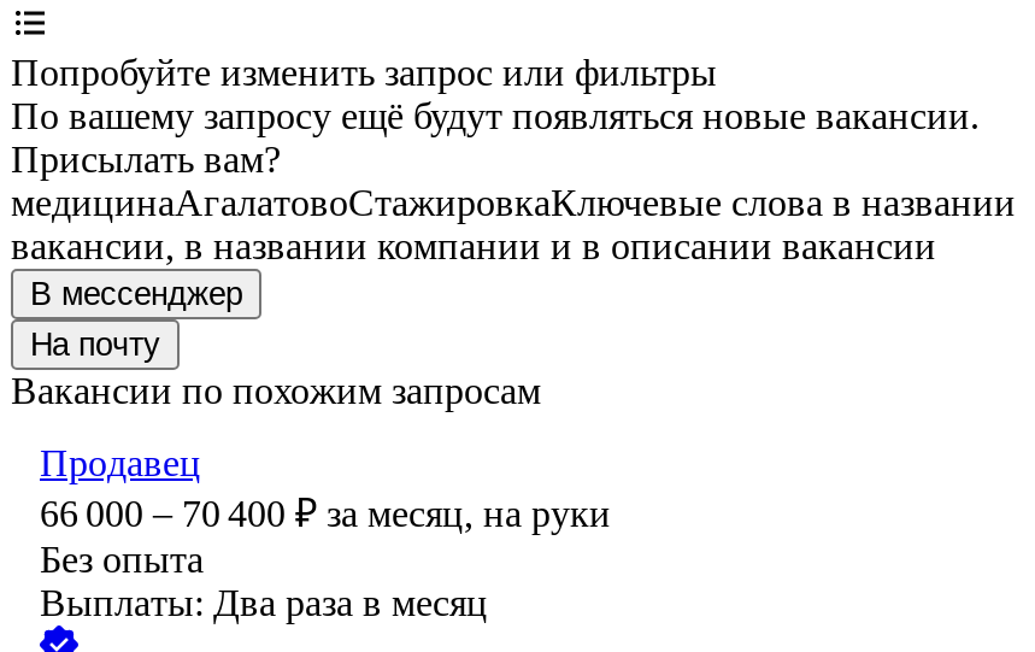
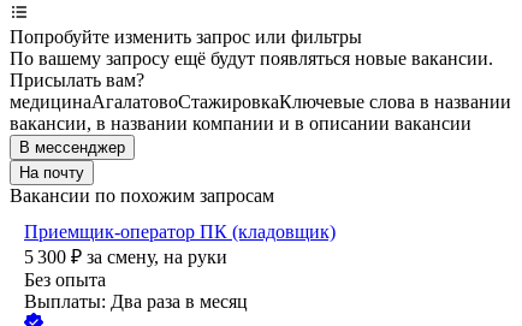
[40,444,611,535] Продавец | 66 000 – 70 400 ₽ за месяц, на руки -> [24,222,336,268] Приемщик-оператор ПК (кладовщик) | 5 300 ₽ за смену, на руки

